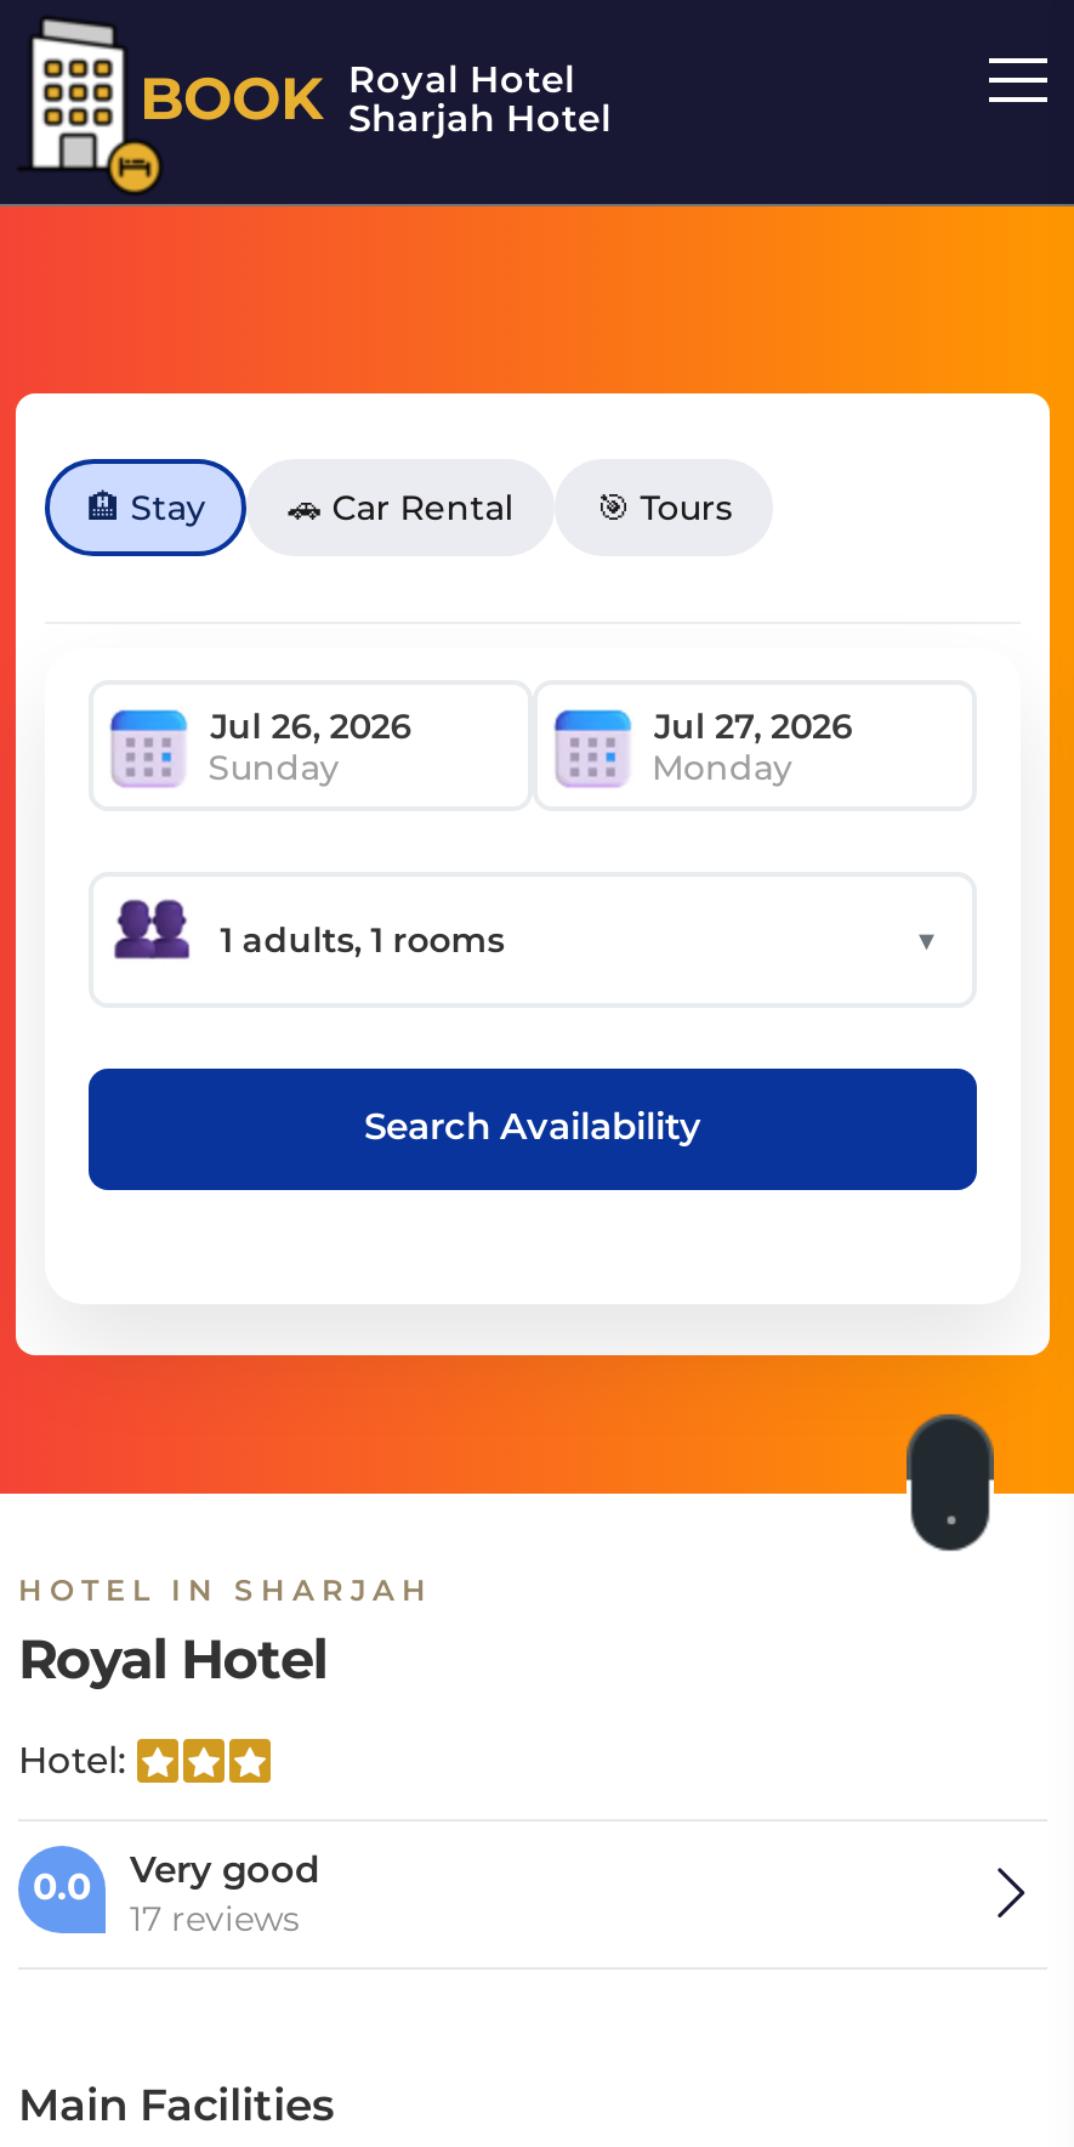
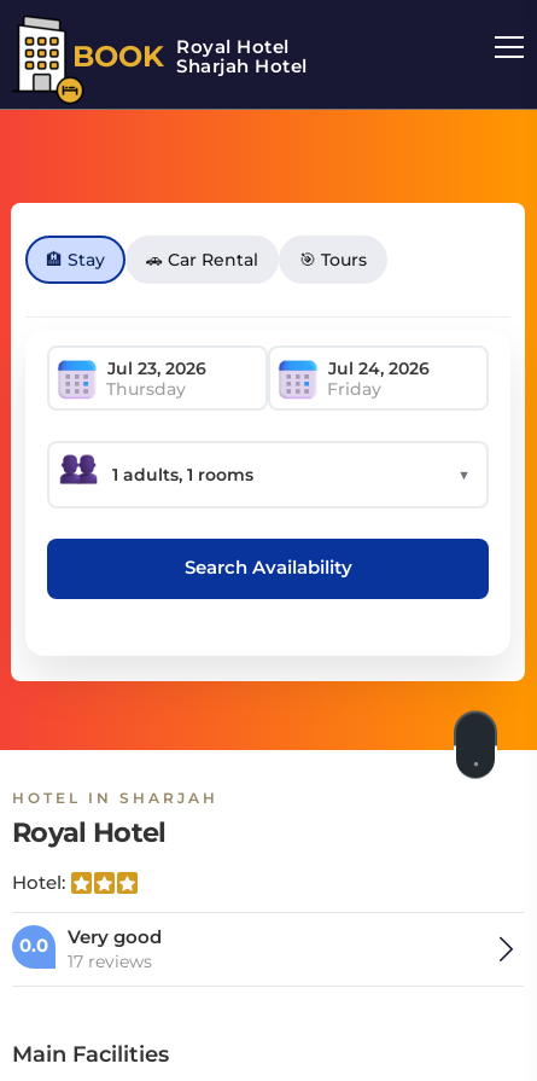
[208,746,792,789] Sunday | Monday -> [106,378,381,400] Thursday | Friday

